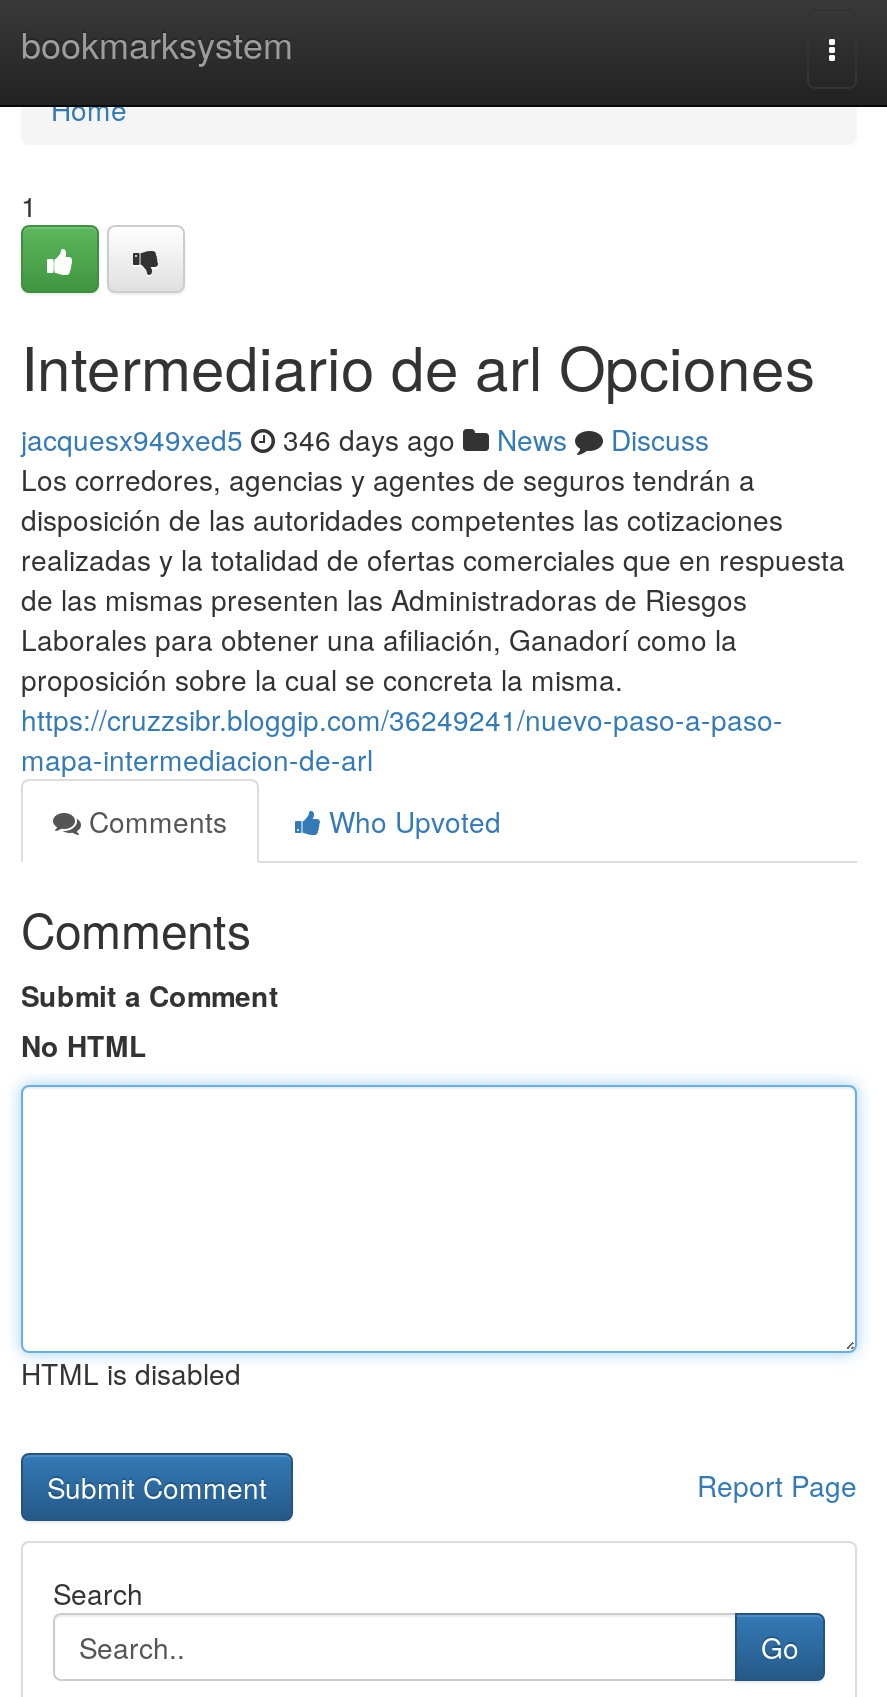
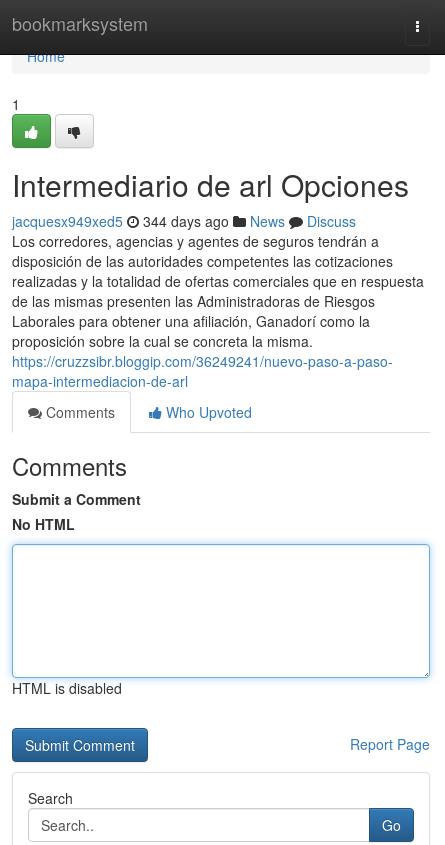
[21,419,709,459] jacquesx949xed5 346 days ago News Discuss -> [12,211,356,231] jacquesx949xed5 344 days ago News Discuss

